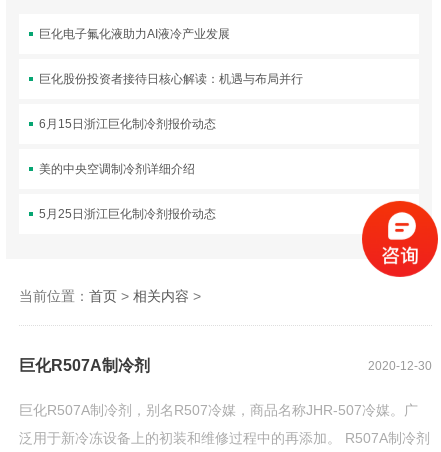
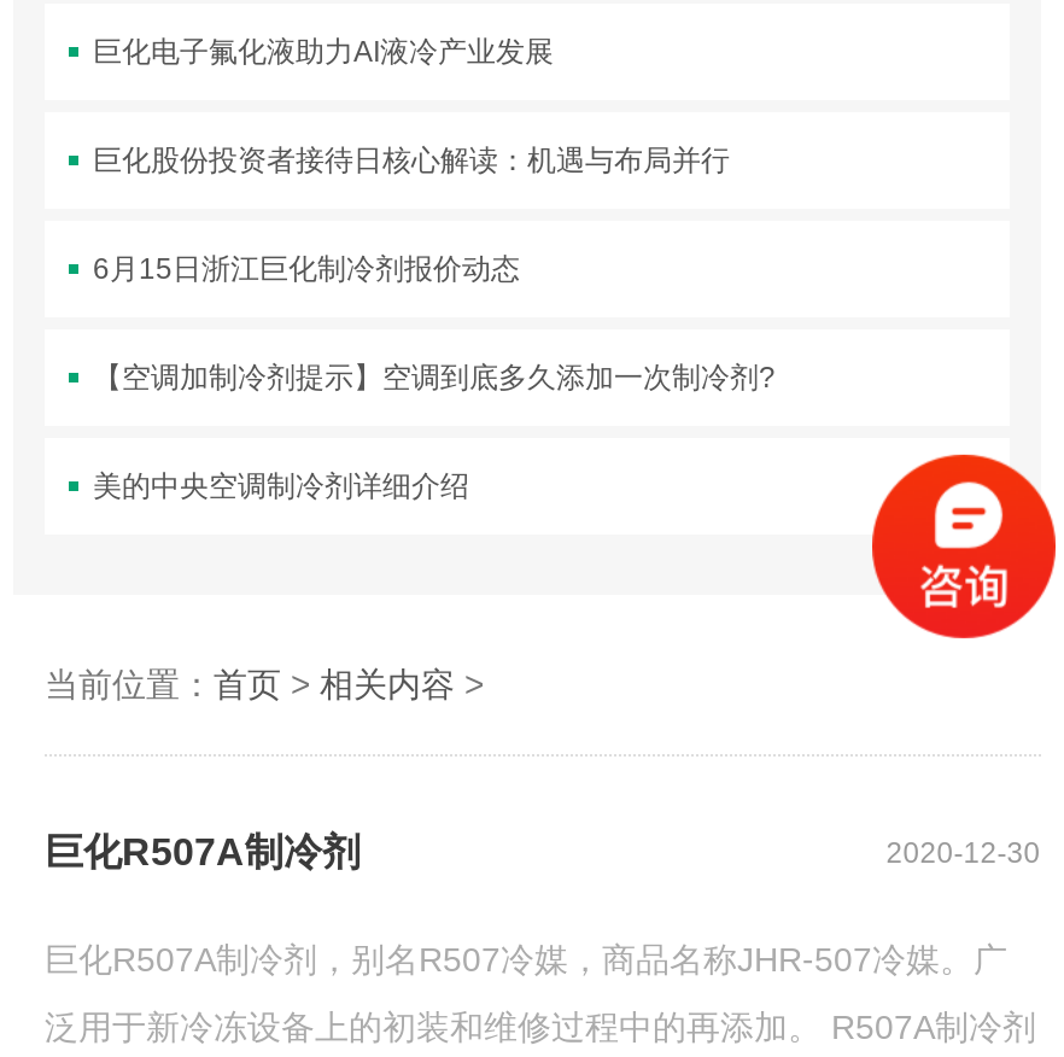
none -> [93,361,776,395] 【空调加制冷剂提示】空调到底多久添加一次制冷剂?
moved [39,162,195,176] -> [93,469,469,503]: 美的中央空调制冷剂详细介绍
[39,207,216,221] 5月25日浙江巨化制冷剂报价动态 -> none

